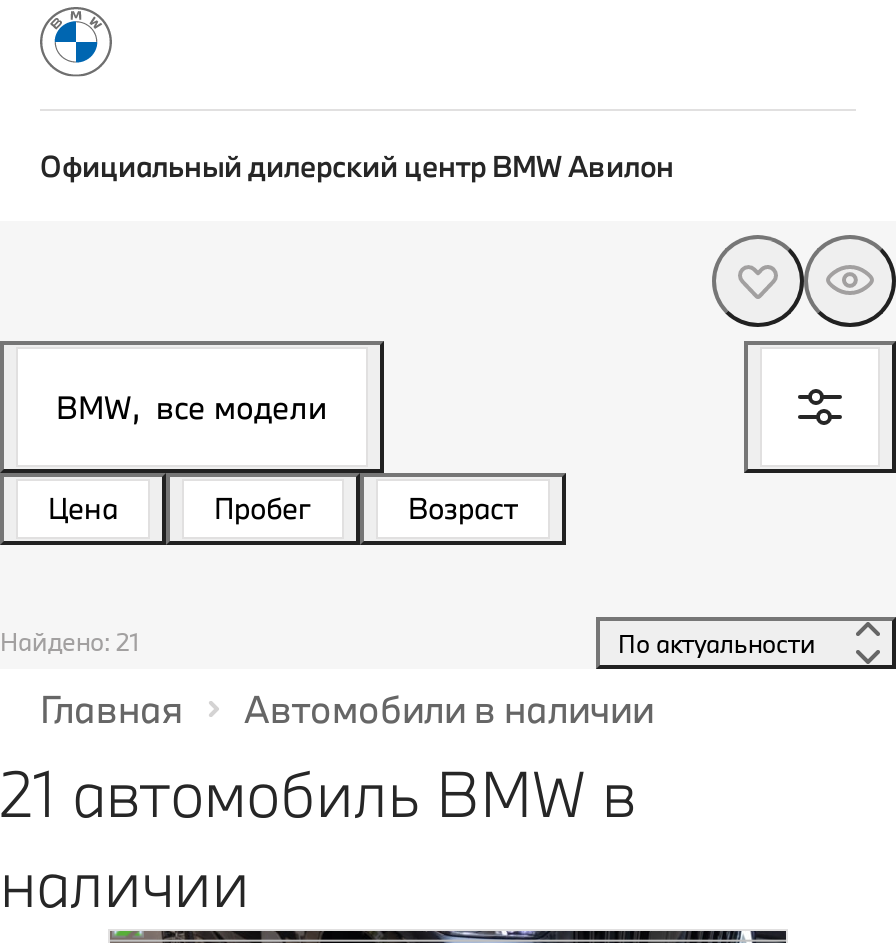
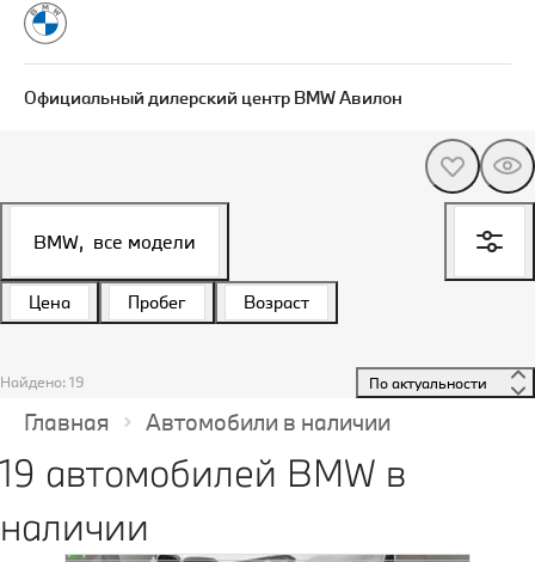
[0,625,140,657] Найдено: 21 -> [0,372,85,391] Найдено: 19
[0,753,636,833] 21 автомобиль BMW в -> [0,448,406,496] 19 автомобилей BMW в

